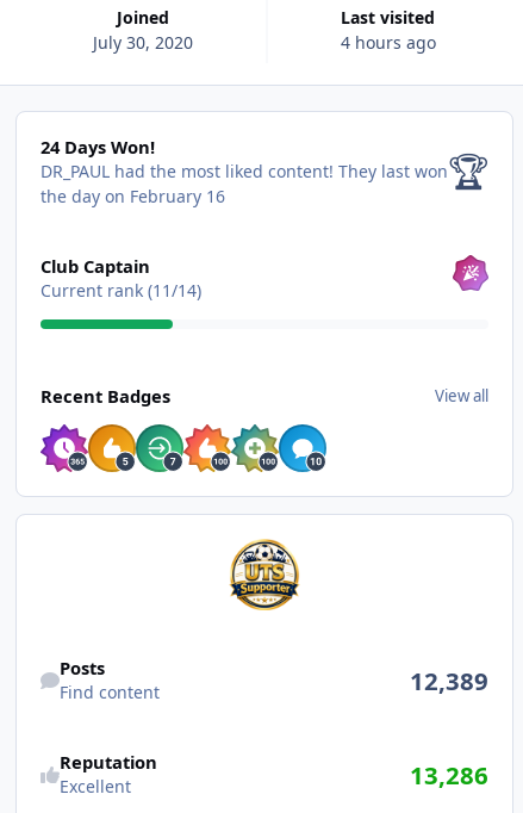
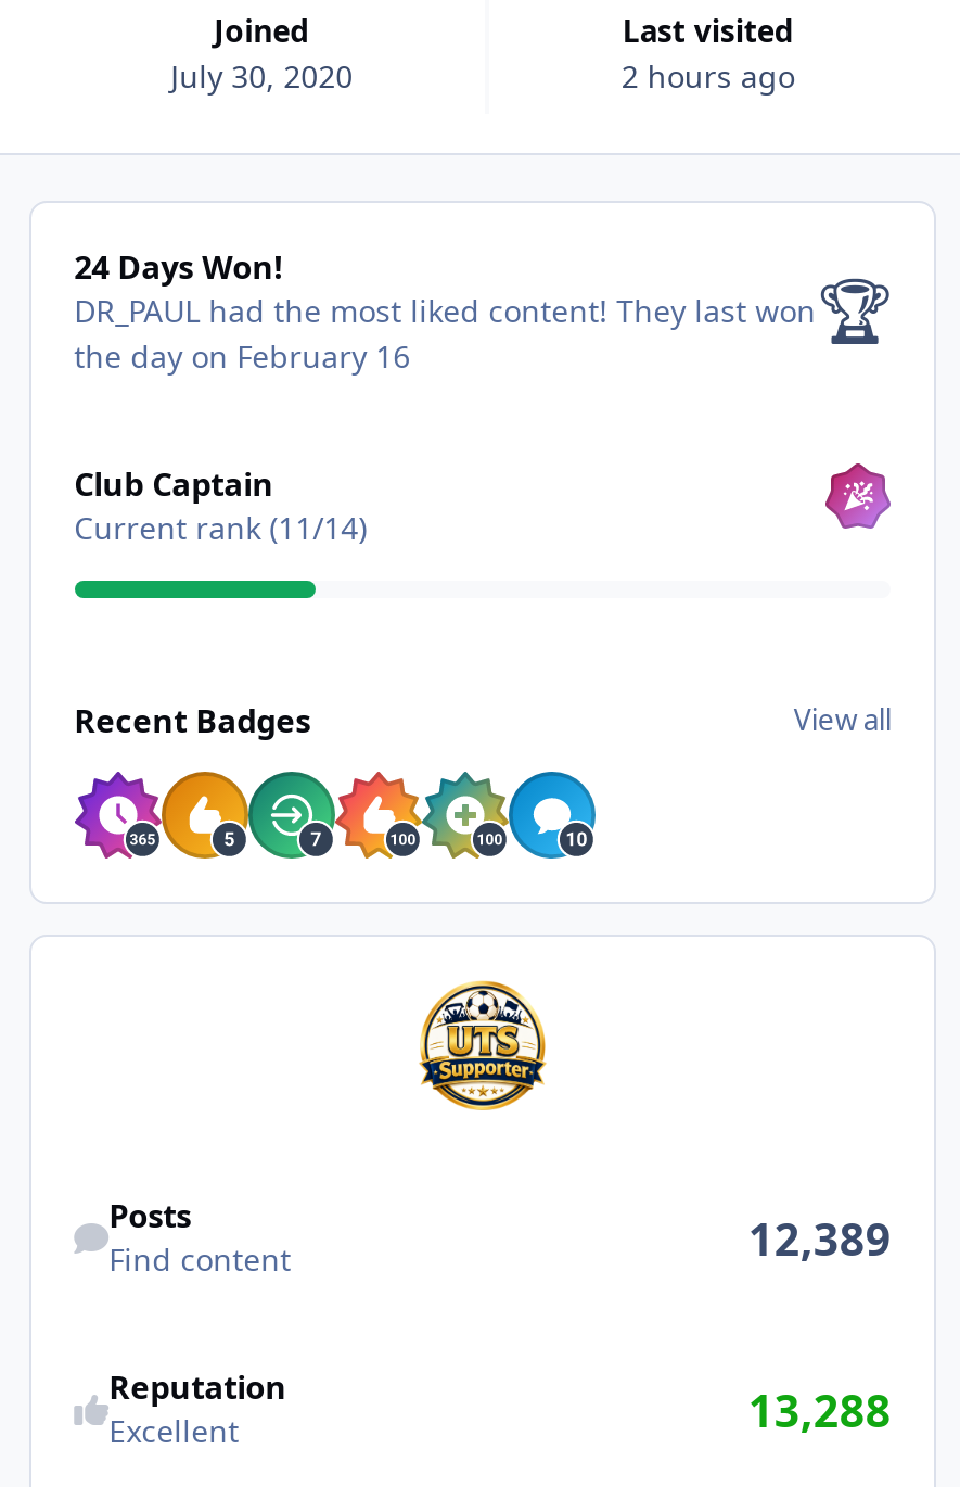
[341,31,436,54] 4 hours ago -> [621,56,795,97] 2 hours ago
[410,758,489,791] 13,286 -> [748,1379,891,1440] 13,288

